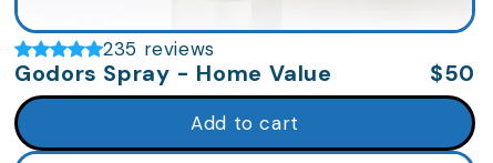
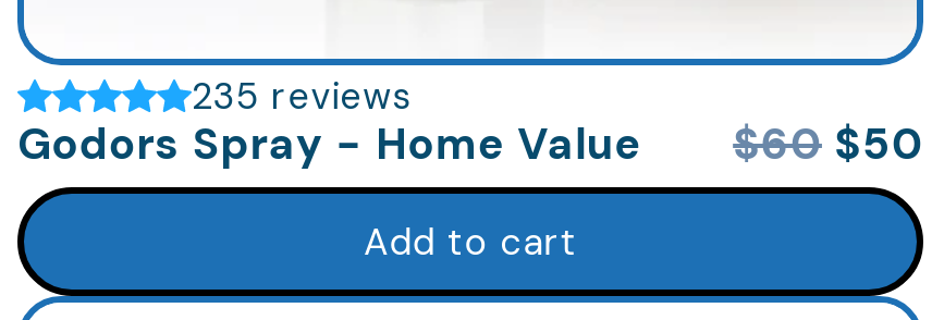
[430,59,475,88] $50 -> [733,115,923,172] $60 $50

